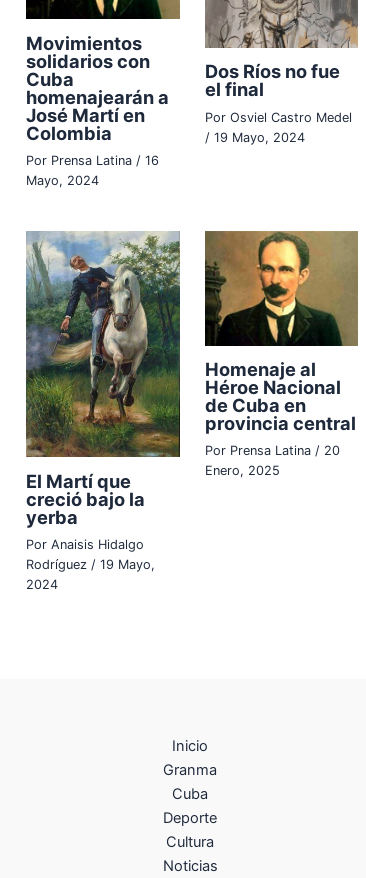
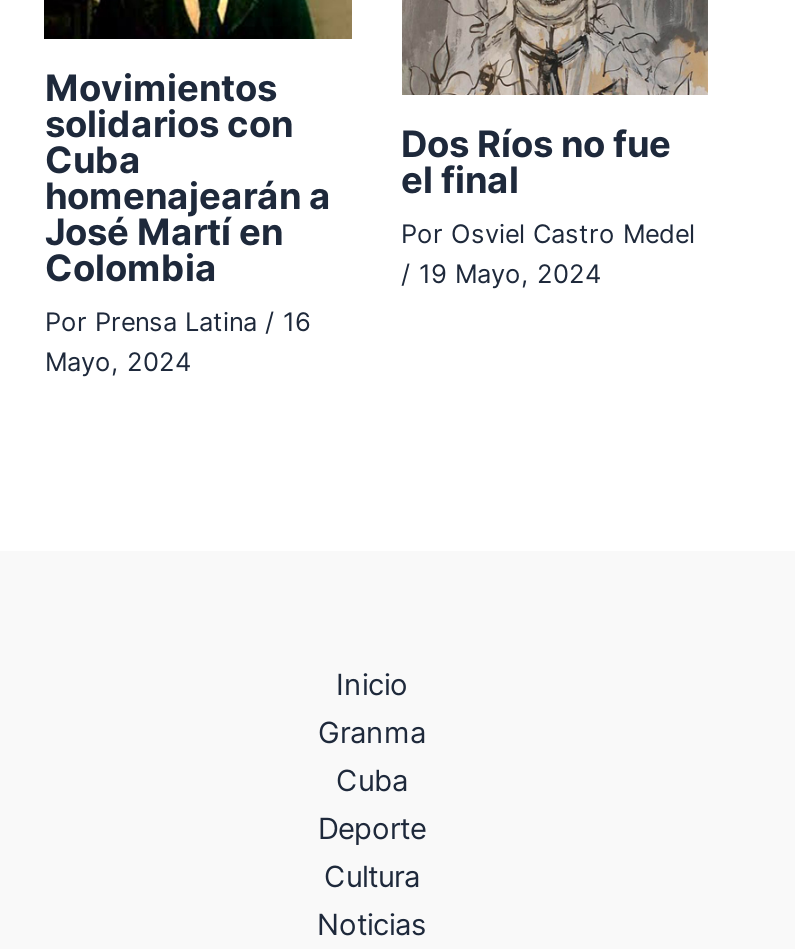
[25,230,181,592] [image] | El Martí que | creció bajo la | yerba | Por Anaisis Hidalgo | Rodríguez / 19 Mayo, | 2024 -> none
[204,230,358,478] [image] | Homenaje al | Héroe Nacional | de Cuba en | provincia central | Por Prensa Latina / 20 | Enero, 2025 -> none

